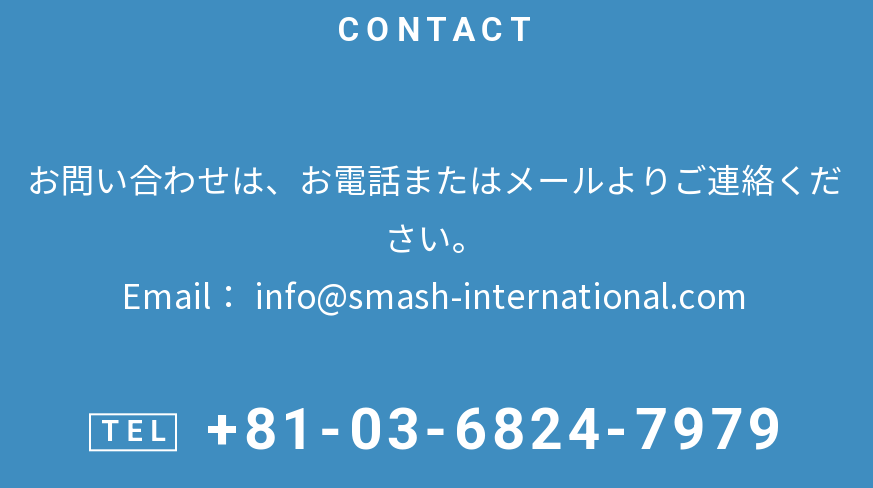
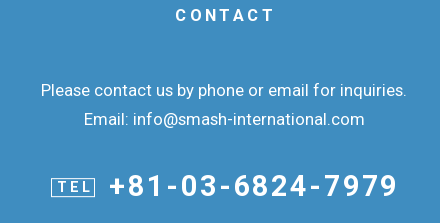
[27,155,843,319] お問い合わせは、お電話またはメールよりご連絡くだ | さい。 | Email： info@smash-international.com -> [41,80,407,129] Please contact us by phone or email for inquiries. | Email: info@smash-international.com

